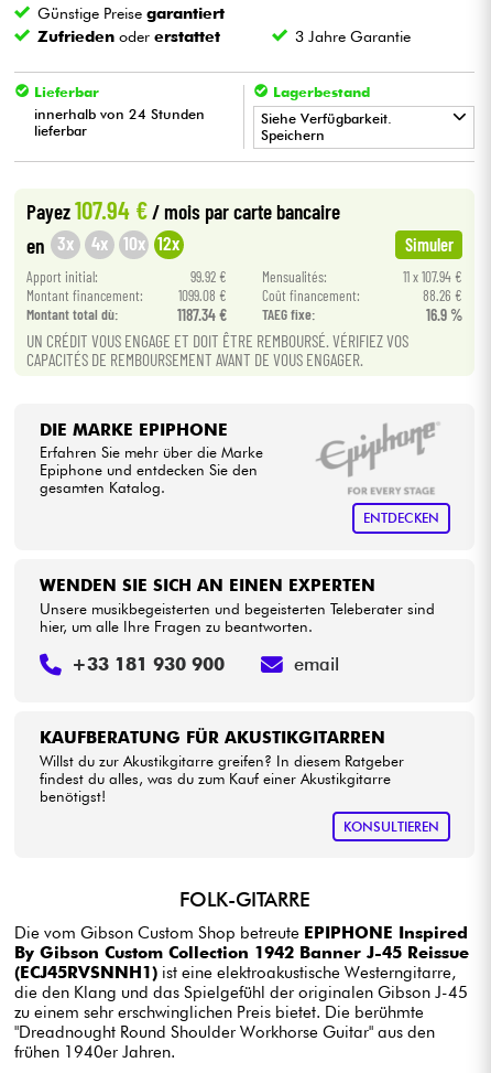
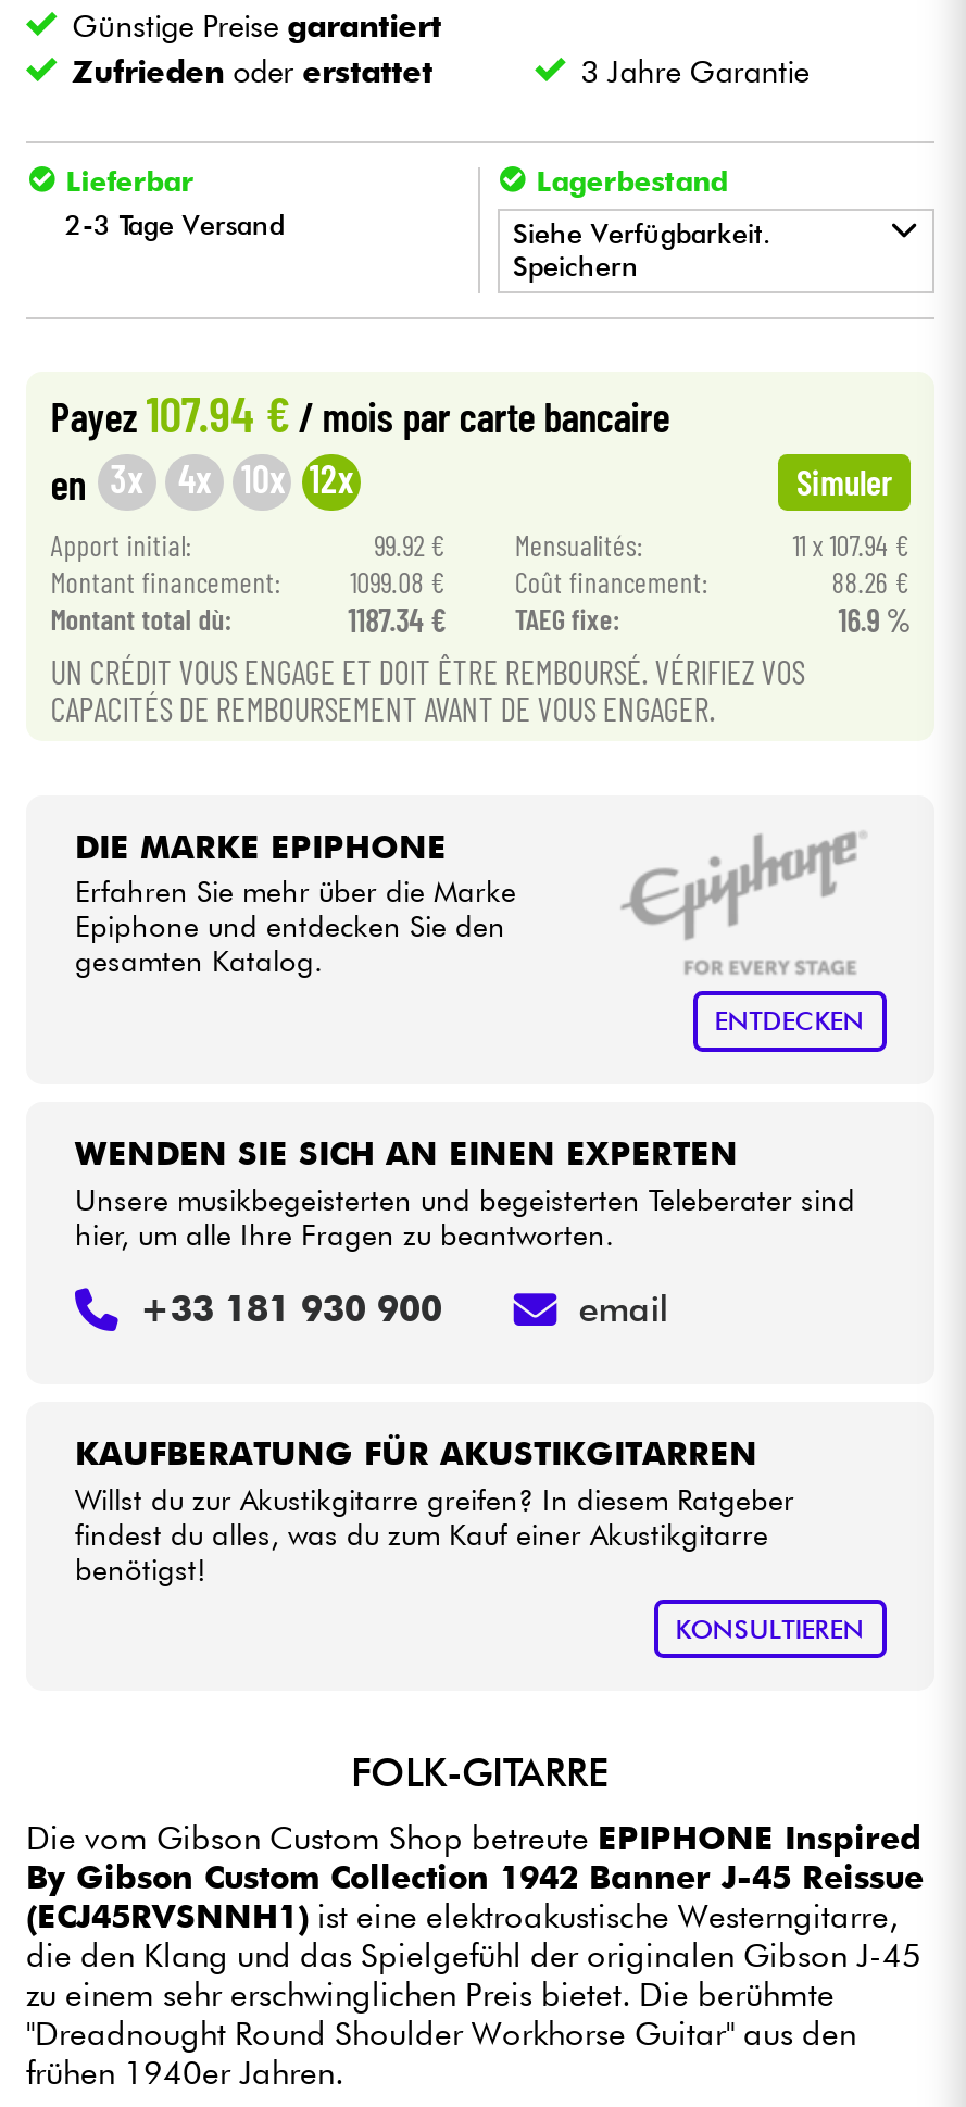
[34,106,205,139] innerhalb von 24 Stunden | lieferbar -> [65,209,284,242] 2-3 Tage Versand

